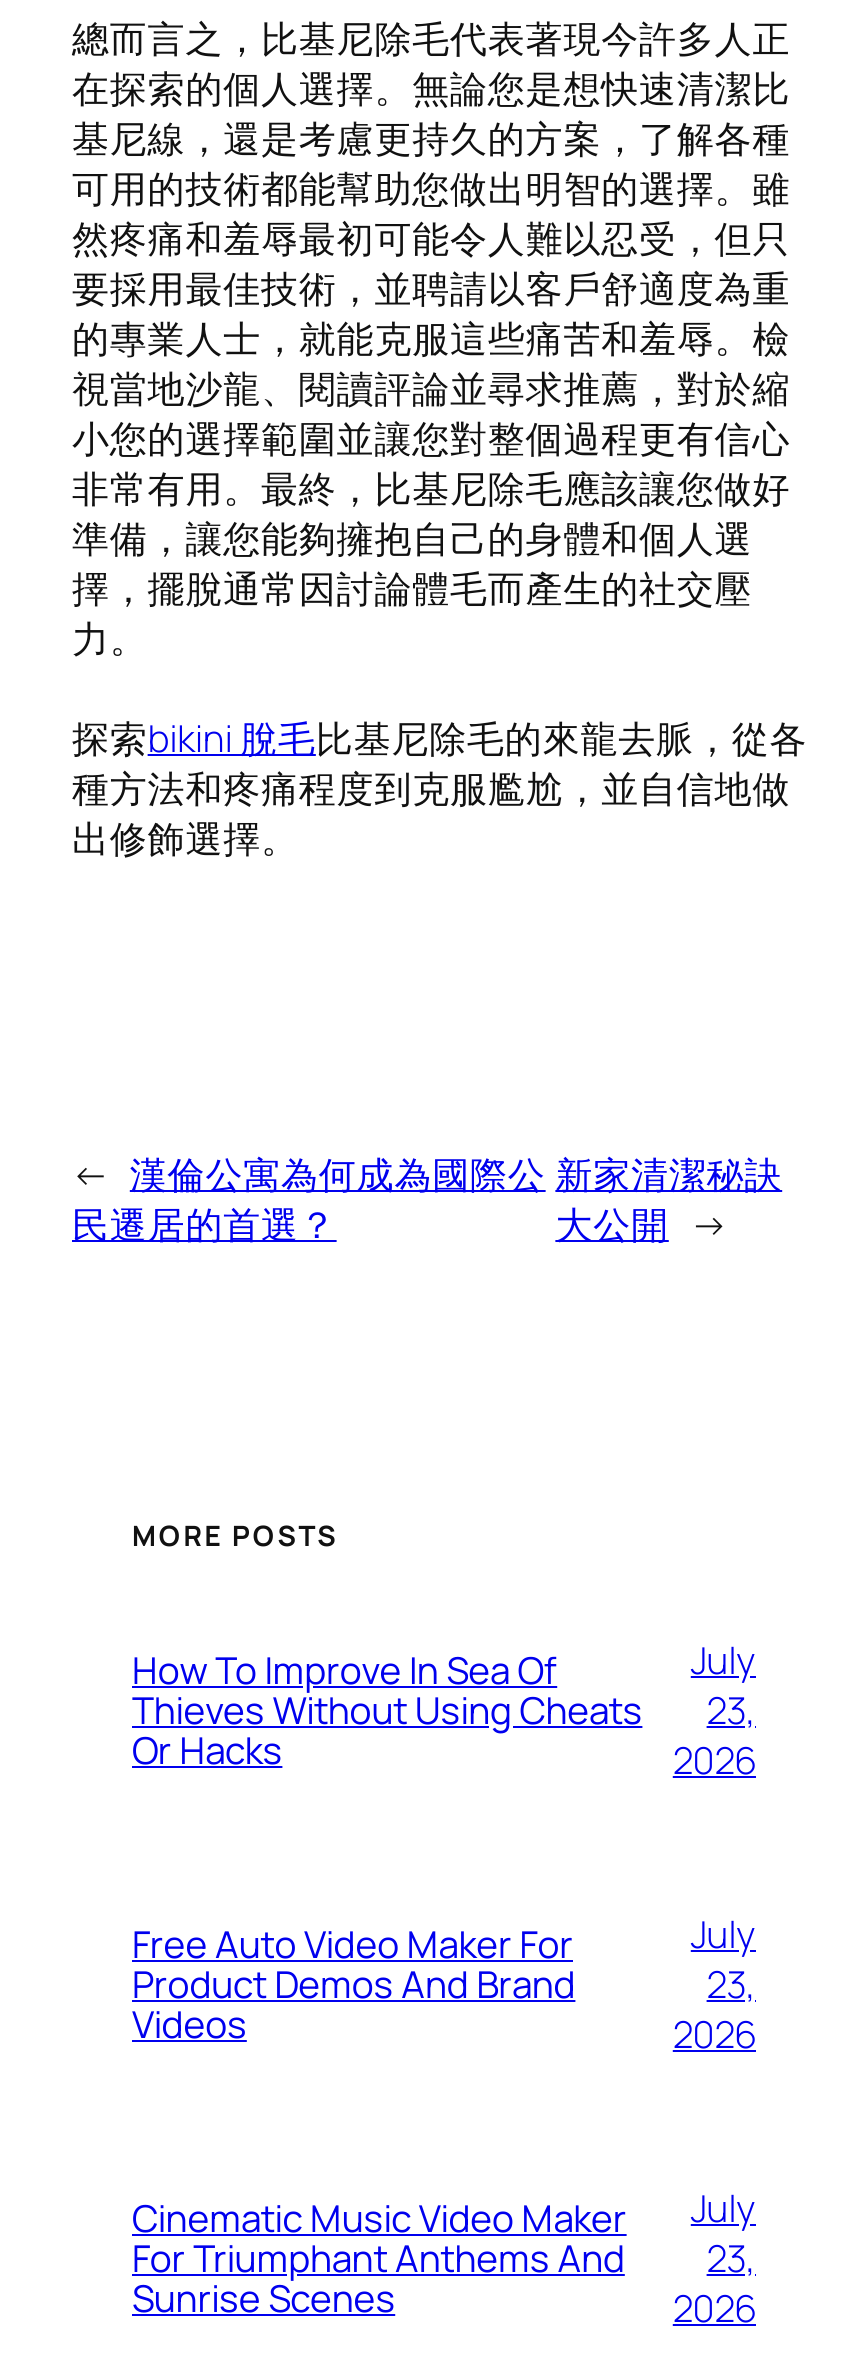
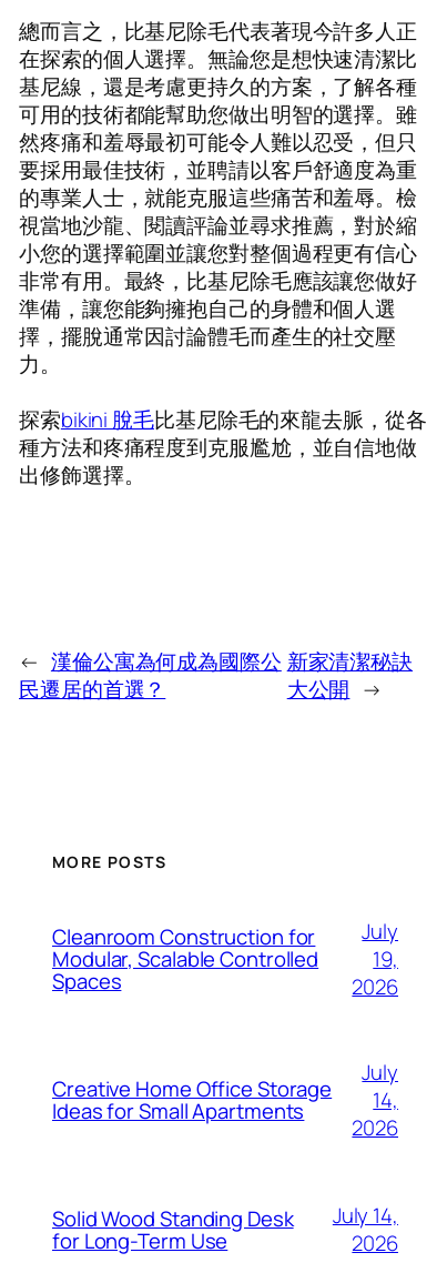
[132,1645,642,1777] How To Improve In Sea Of | Thieves Without Using Cheats | Or Hacks -> [52,923,319,996] Cleanroom Construction for | Modular, Scalable Controlled | Spaces
[707,1684,756,1736] 23, -> [373,944,398,973] 19,
[132,1919,575,2051] Free Auto Video Maker For | Product Demos And Brand | Videos -> [52,1075,332,1126] Creative Home Office Storage | Ideas for Small Apartments
[707,1958,756,2010] 23, -> [373,1085,398,1114] 14,
[132,2193,627,2325] Cinematic Music Video Maker | For Triumphant Anthems And | Sunrise Scenes -> [52,1205,293,1256] Solid Wood Standing Desk | for Long-Term Use
[691,2182,756,2284] July | 23, -> [333,1201,398,1230] July 14,

